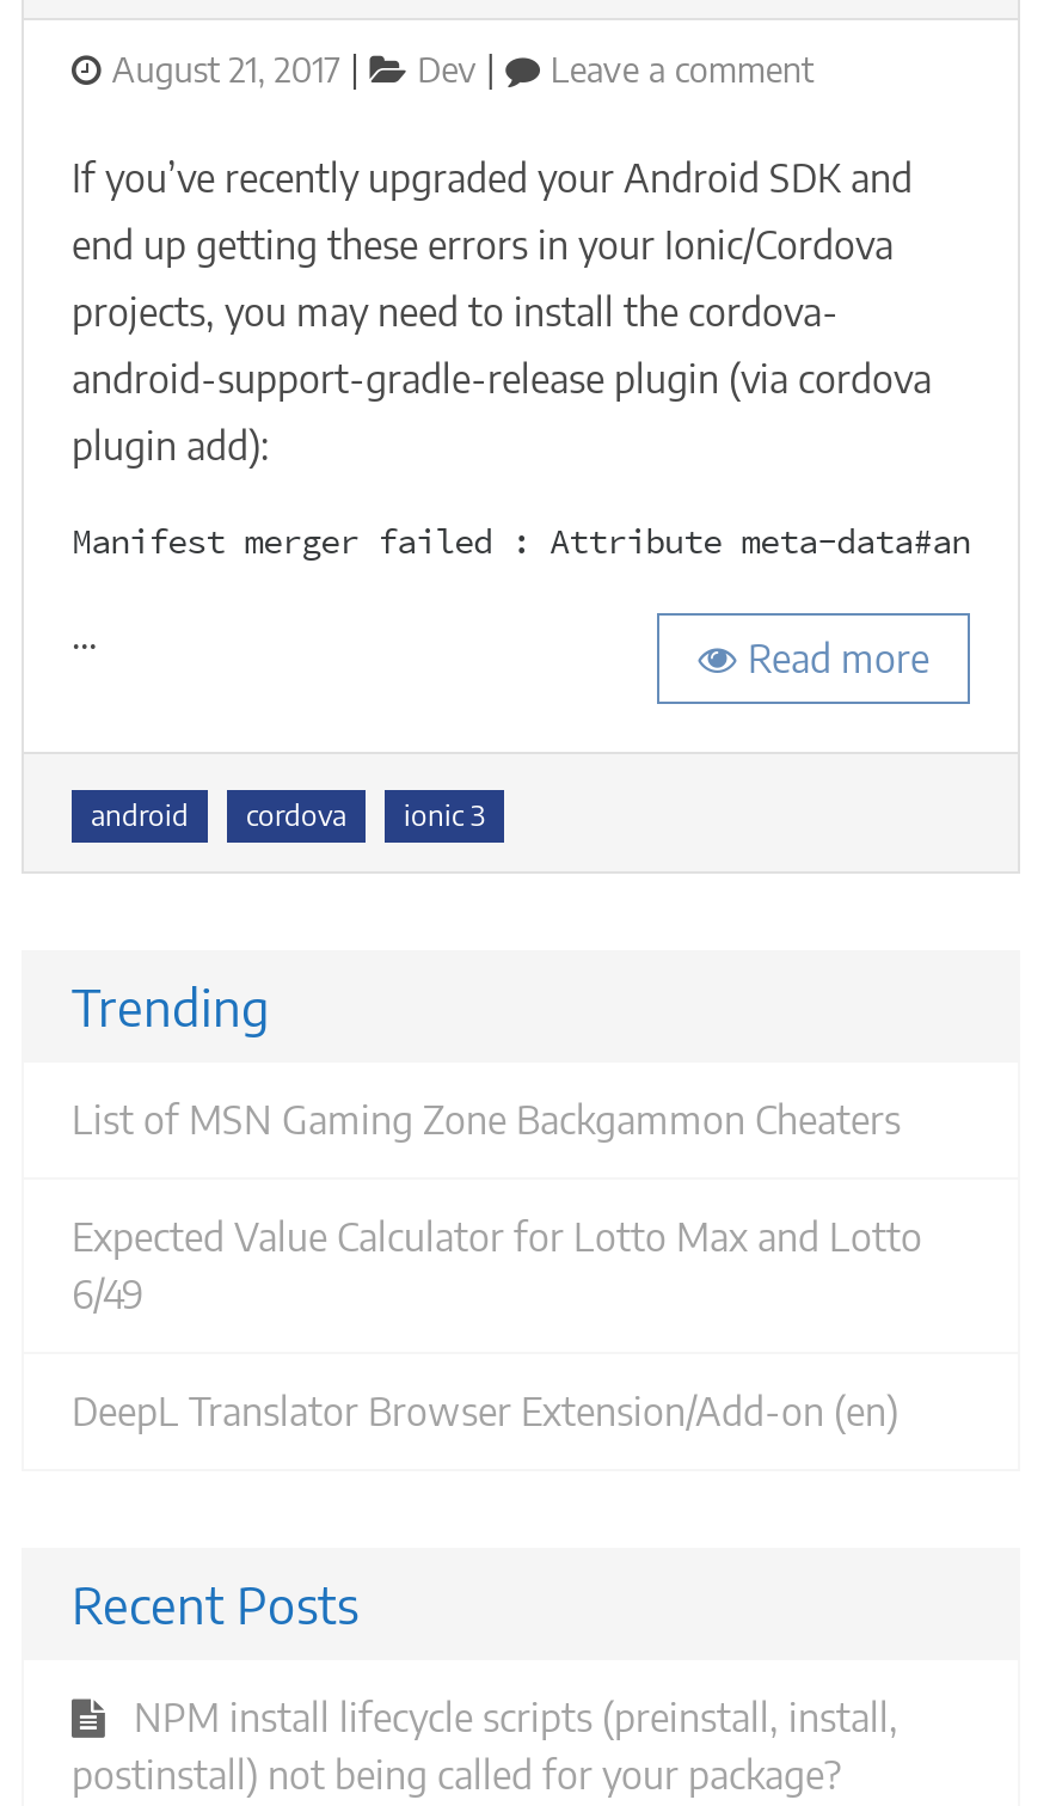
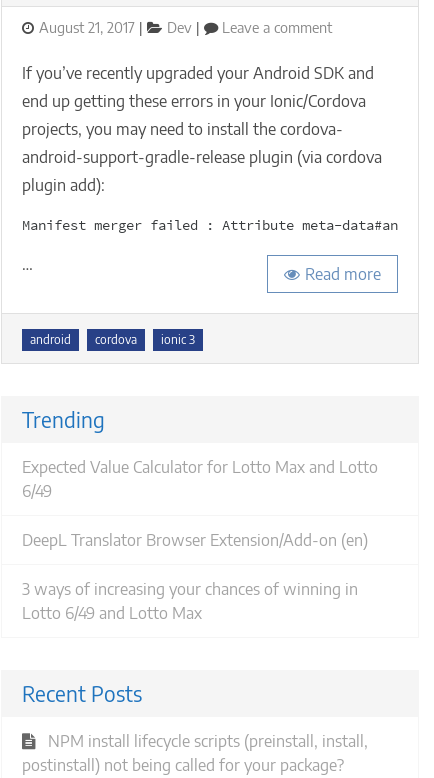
[72,1095,901,1143] List of MSN Gaming Zone Backgammon Cheaters -> none
moved [72,1212,922,1435] -> [22,457,378,550]: Expected Value Calculator for Lotto Max and Lotto | 6/49 | DeepL Translator Browser Extension/Add-on (en)
none -> [22,579,358,623] 3 ways of increasing your chances of winning in | Lotto 6/49 and Lotto Max

